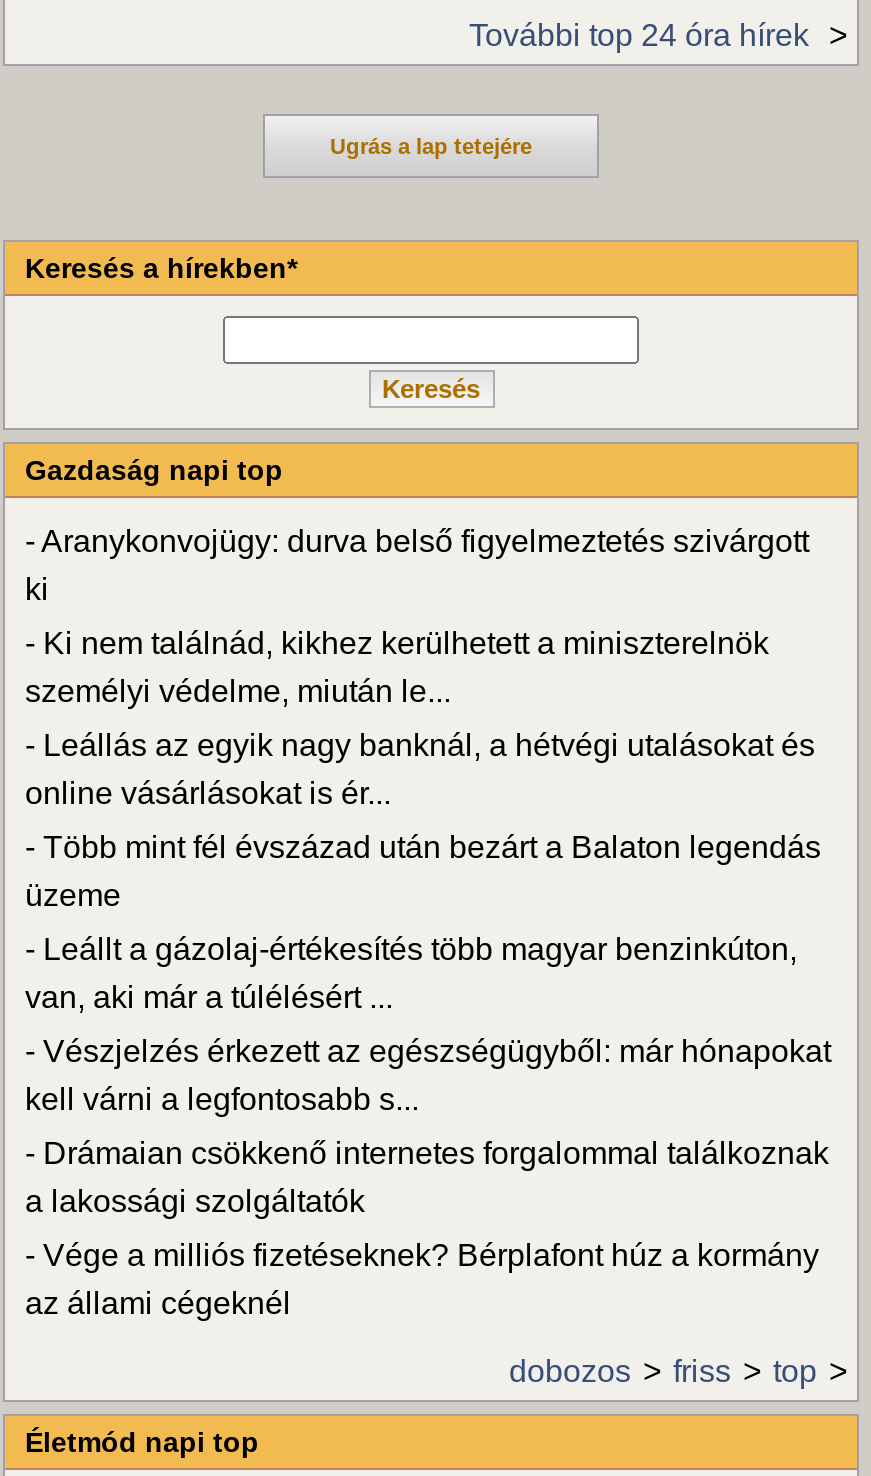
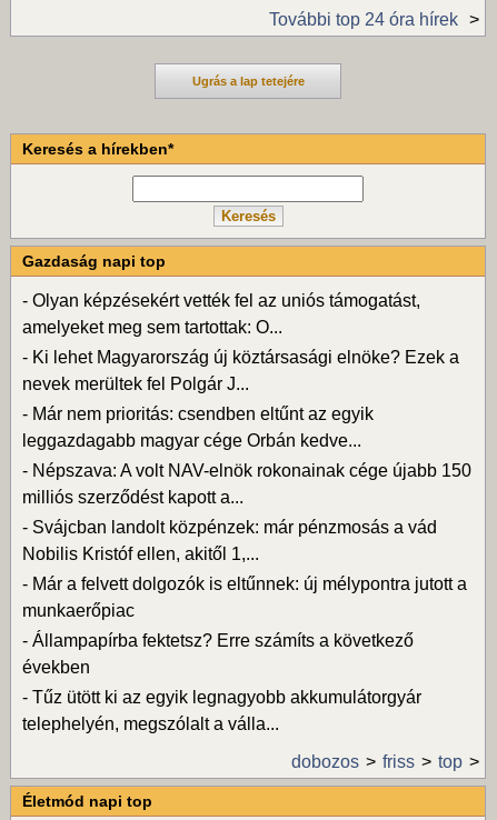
[25,524,809,606] - Aranykonvojügy: durva belső figyelmeztetés szivárgott | ki -> [22,291,420,337] - Olyan képzésekért vették fel az uniós támogatást, | amelyeket meg sem tartottak: O...
[25,626,769,708] - Ki nem találnád, kikhez kerülhetett a miniszterelnök | személyi védelme, miután le... -> [22,348,459,393] - Ki lehet Magyarország új köztársasági elnöke? Ezek a | nevek merültek fel Polgár J...
[25,728,815,810] - Leállás az egyik nagy banknál, a hétvégi utalásokat és | online vásárlásokat is ér... -> [22,404,374,450] - Már nem prioritás: csendben eltűnt az egyik | leggazdagabb magyar cége Orbán kedve...
[25,830,821,912] - Több mint fél évszázad után bezárt a Balaton legendás | üzeme -> [22,461,471,507] - Népszava: A volt NAV-elnök rokonainak cége újabb 150 | milliós szerződést kapott a...
[25,932,797,1014] - Leállt a gázolaj-értékesítés több magyar benzinkúton, | van, aki már a túlélésért ... -> [22,518,437,563] - Svájcban landolt közpénzek: már pénzmosás a vád | Nobilis Kristóf ellen, akitől 1,...
[25,1034,831,1116] - Vészjelzés érkezett az egészségügyből: már hónapokat | kell várni a legfontosabb s... -> [22,574,467,620] - Már a felvett dolgozók is eltűnnek: új mélypontra jutott a | munkaerőpiac
[25,1136,829,1218] - Drámaian csökkenő internetes forgalommal találkoznak | a lakossági szolgáltatók -> [22,631,414,677] - Állampapírba fektetsz? Erre számíts a következő | években
[25,1238,819,1320] - Vége a milliós fizetéseknek? Bérplafont húz a kormány | az állami cégeknél -> [22,688,421,733] - Tűz ütött ki az egyik legnagyobb akkumulátorgyár | telephelyén, megszólalt a válla...

